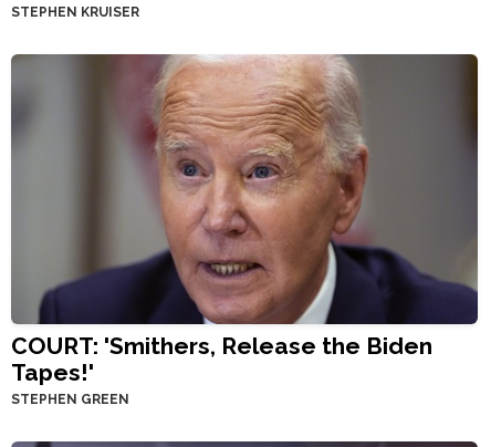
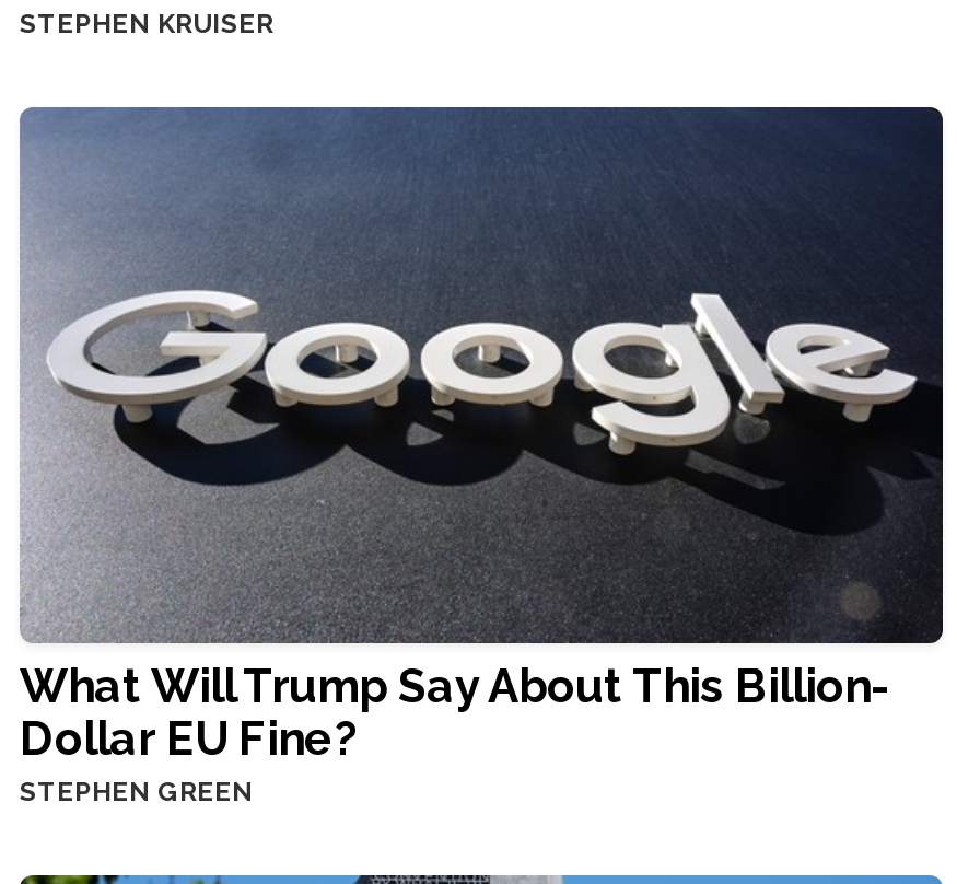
[11,54,479,387] [image] | COURT: 'Smithers, Release the Biden | Tapes!' -> [20,105,945,765] [image] | What Will Trump Say About This Billion- | Dollar EU Fine?

